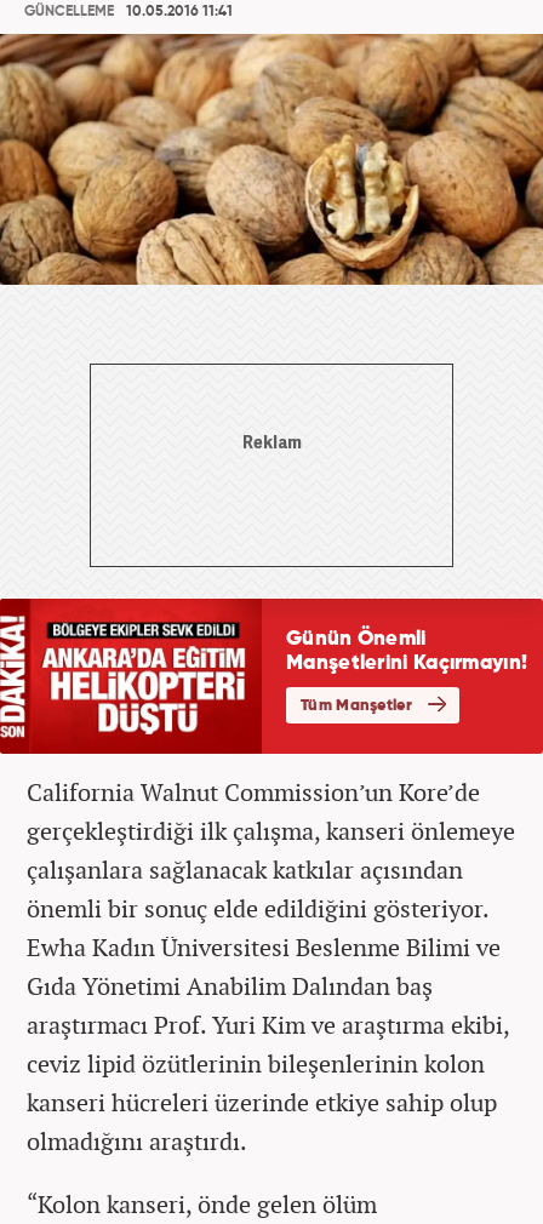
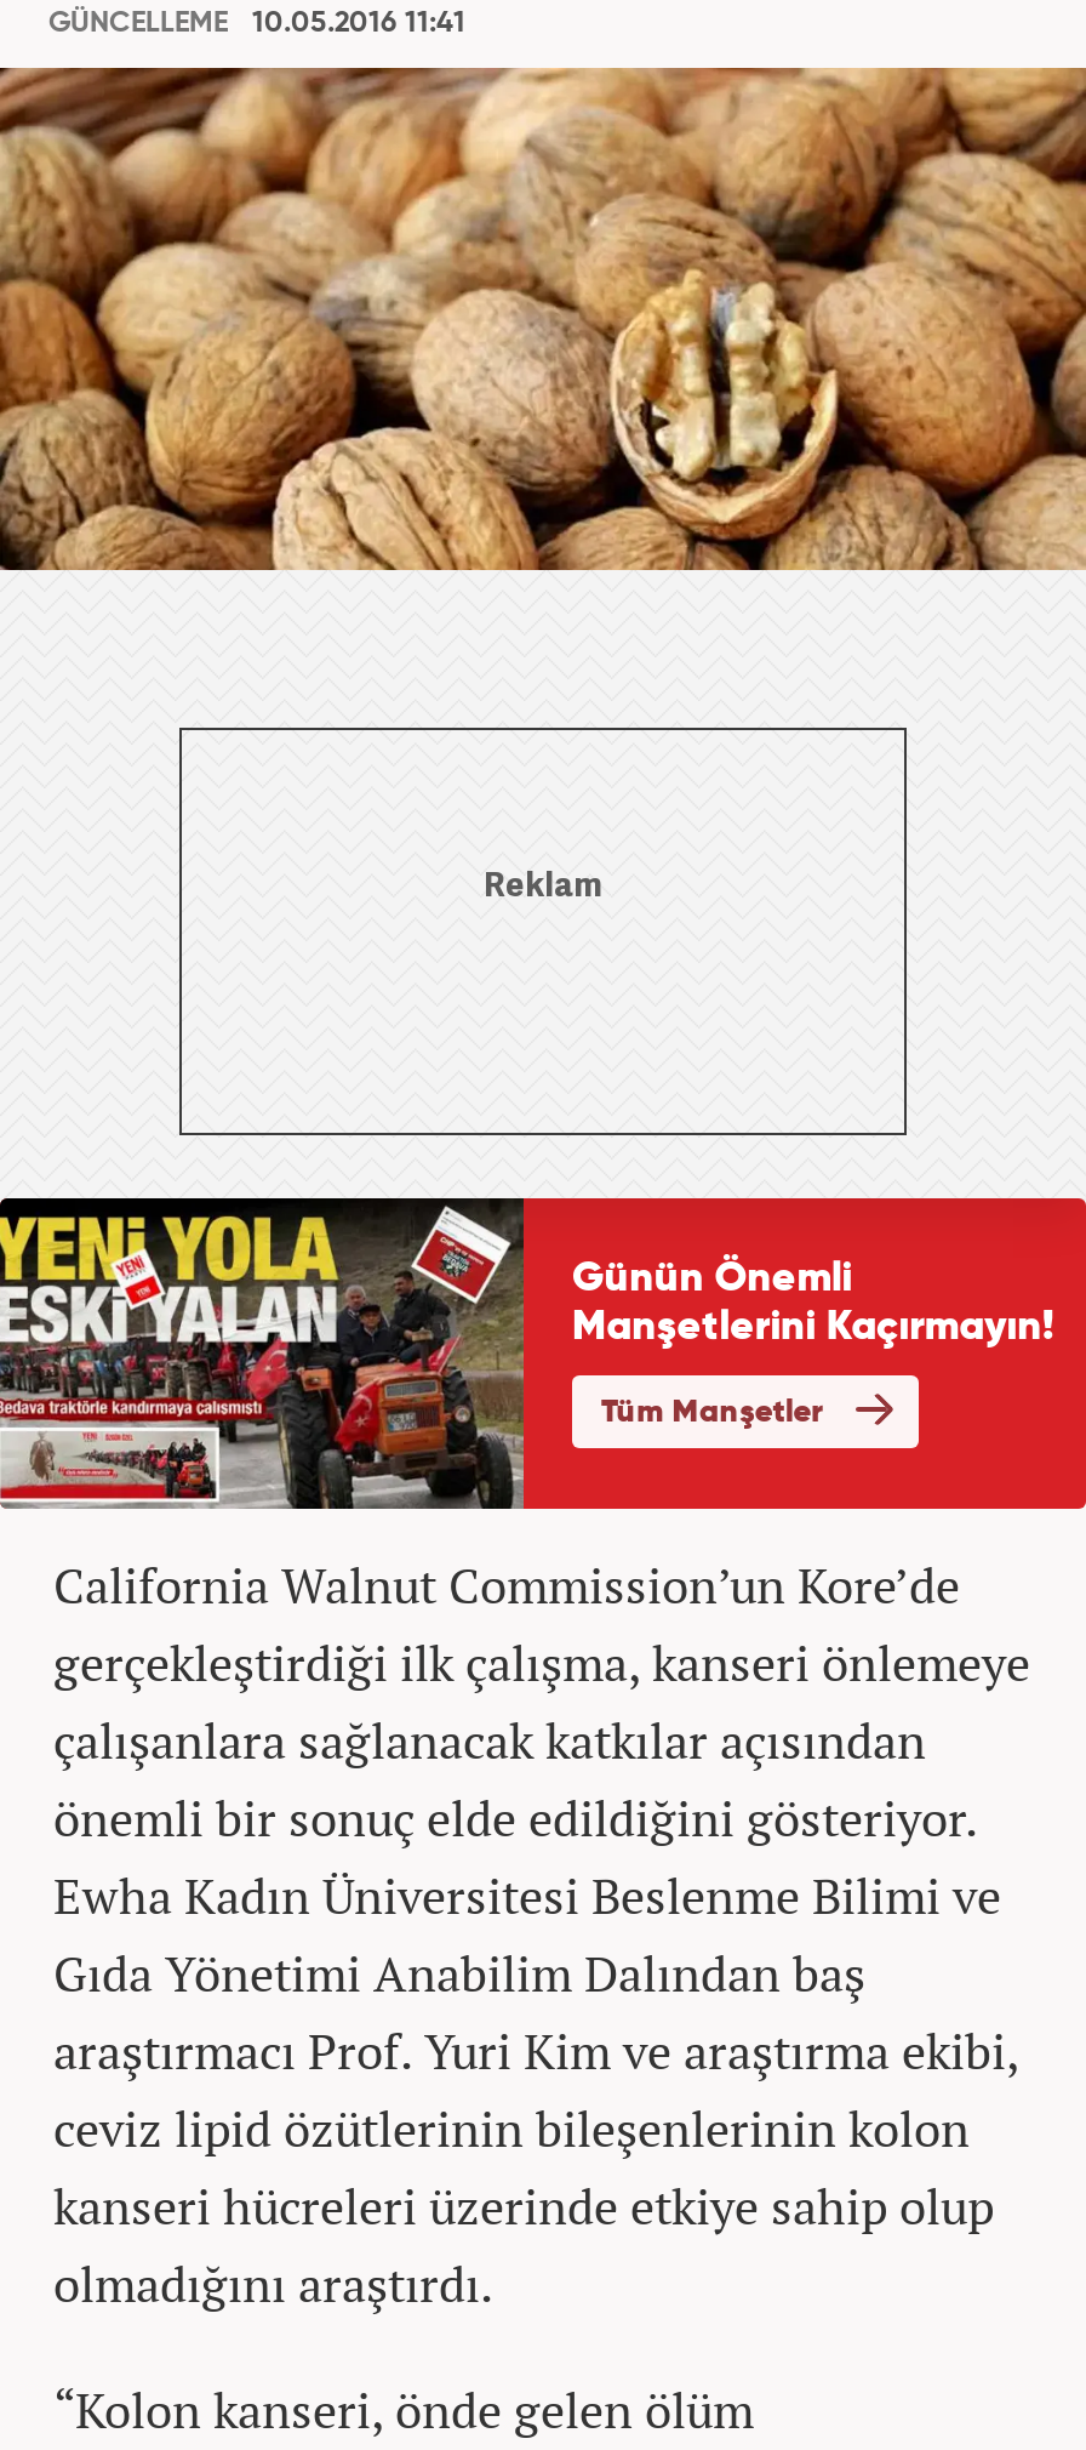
[4,597,262,755] [image] -> [7,1196,526,1511] [image]

